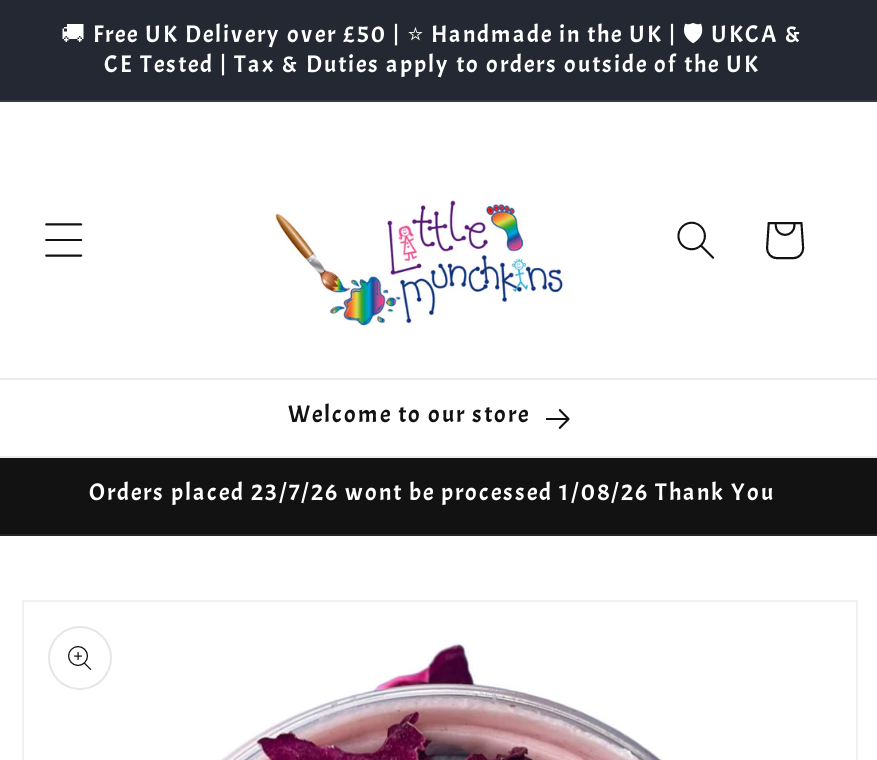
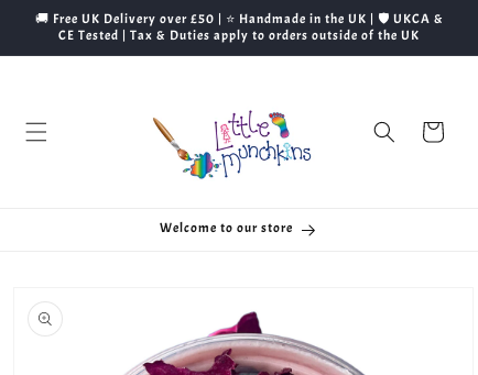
[89,477,775,509] Orders placed 23/7/26 wont be processed 1/08/26 Thank You -> none

